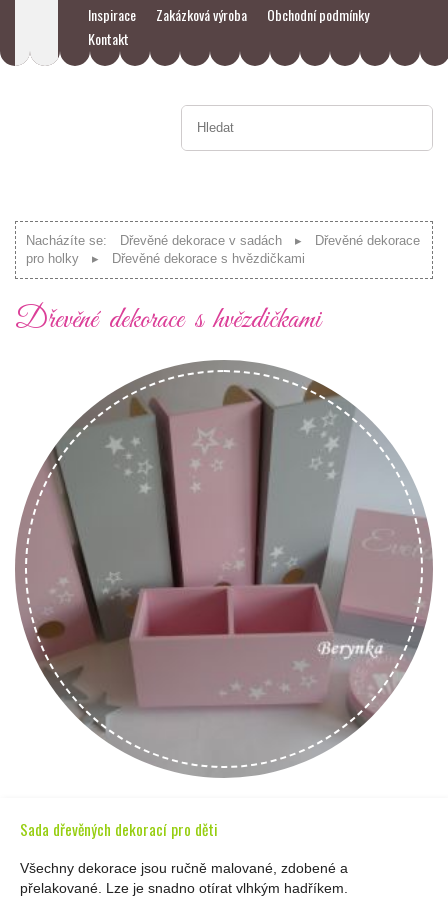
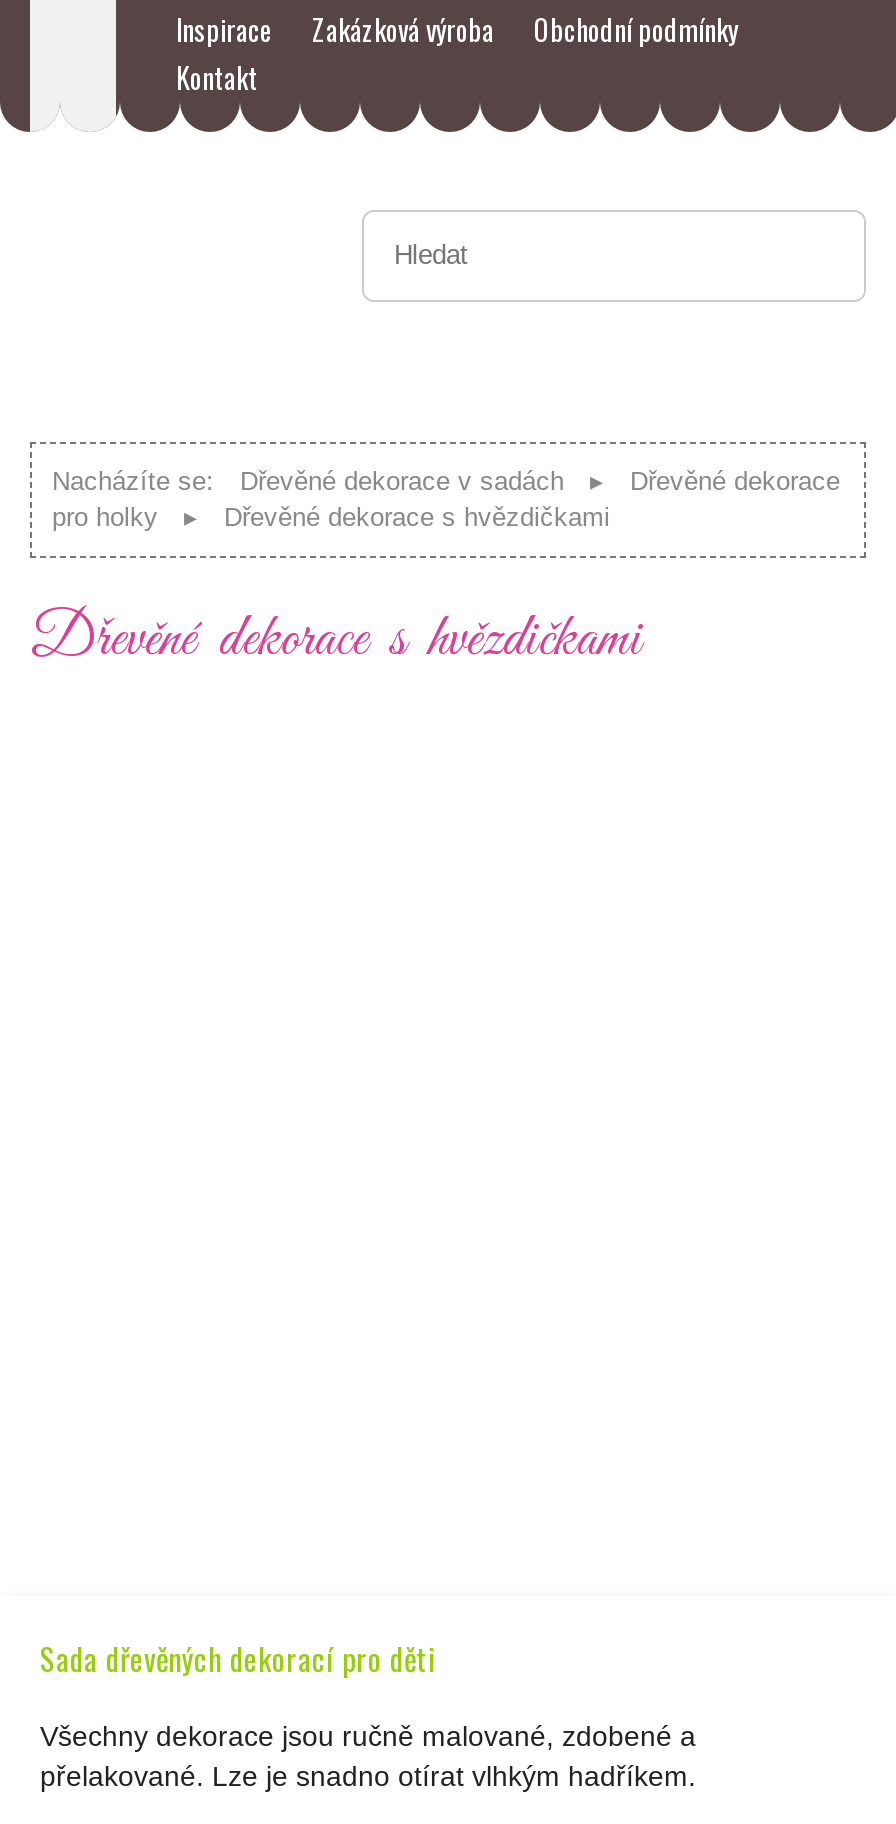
[14,359,434,779] [image] -> none

